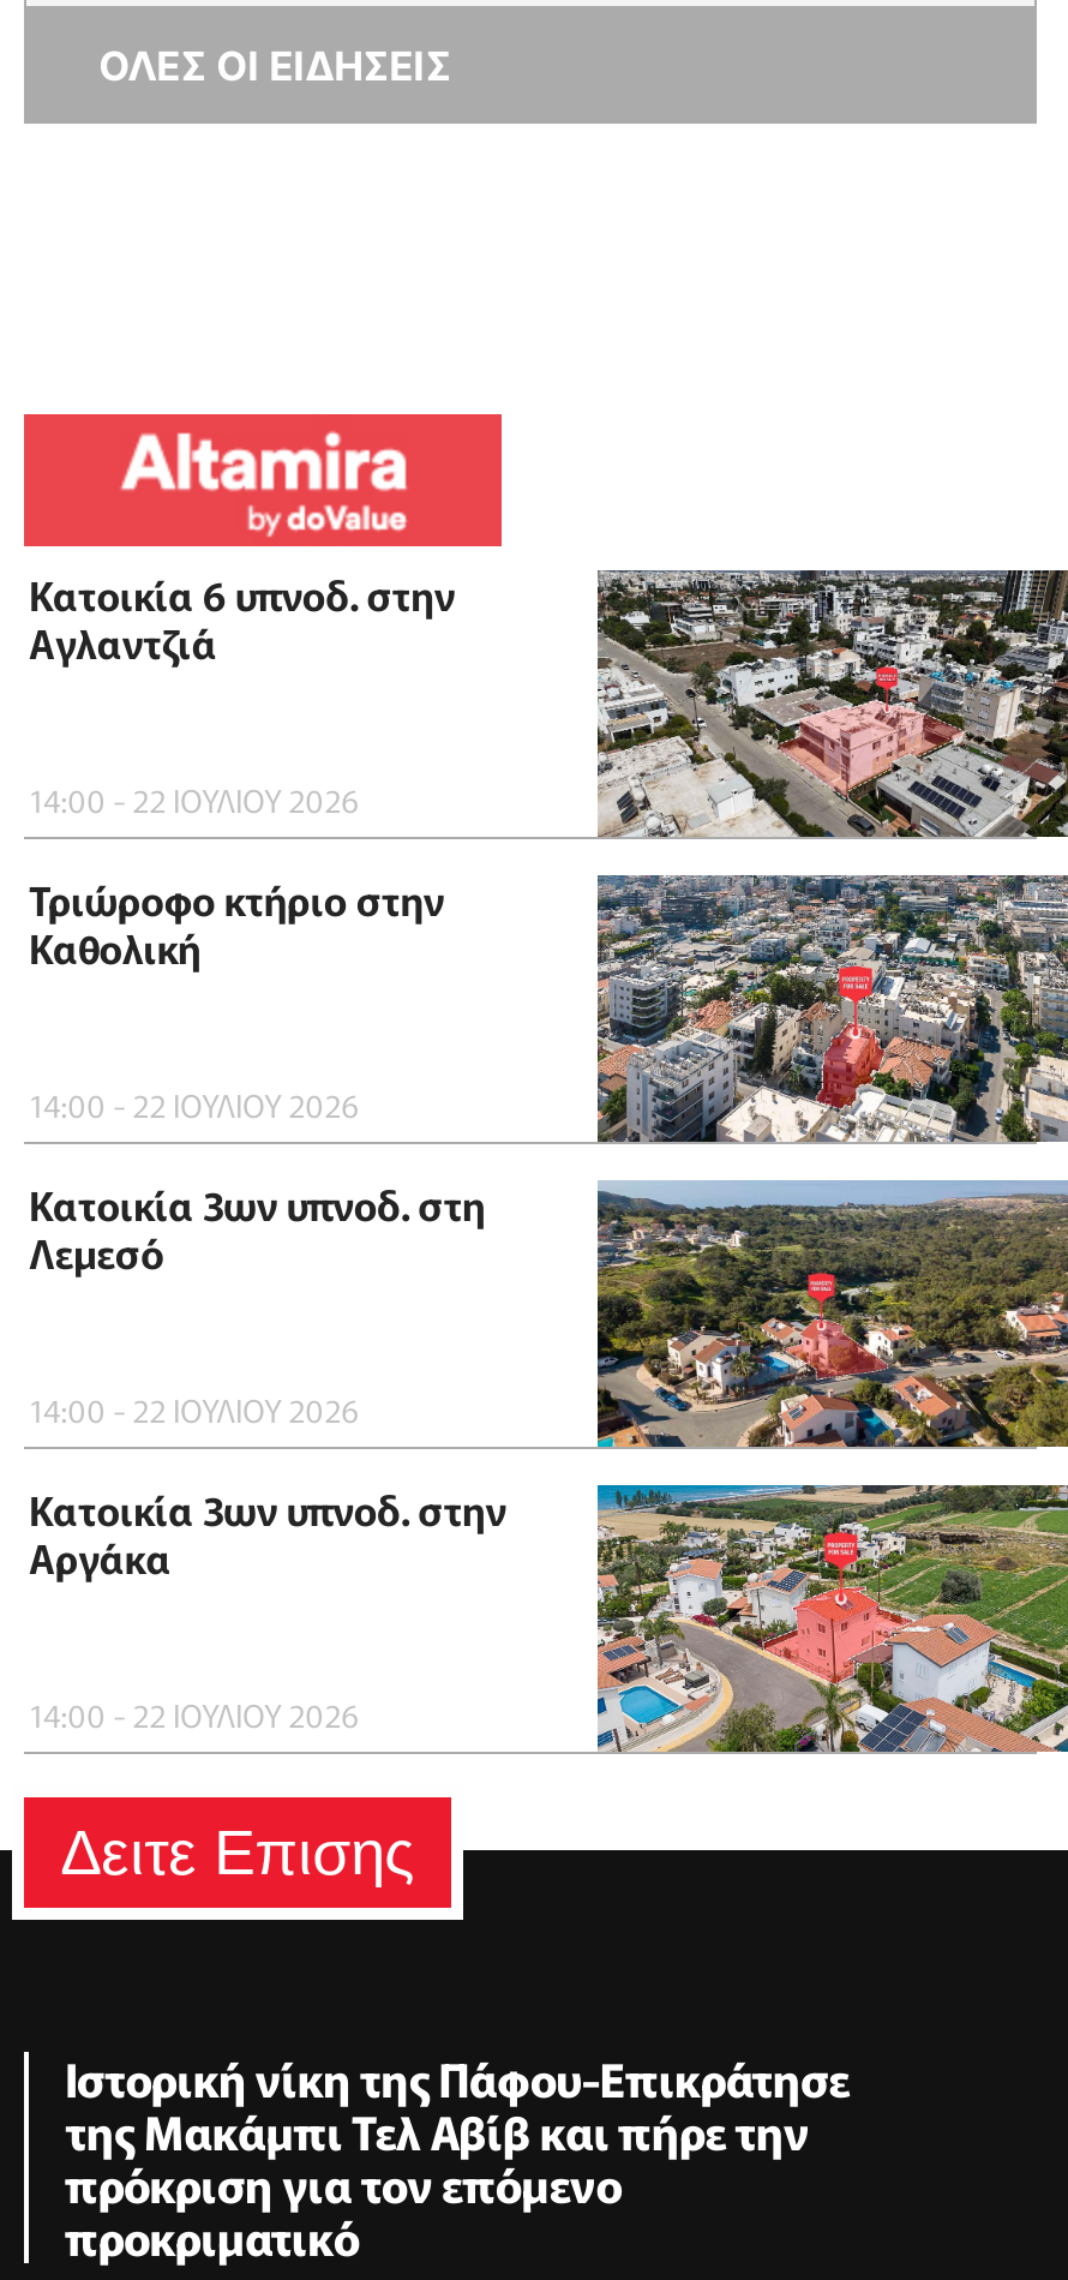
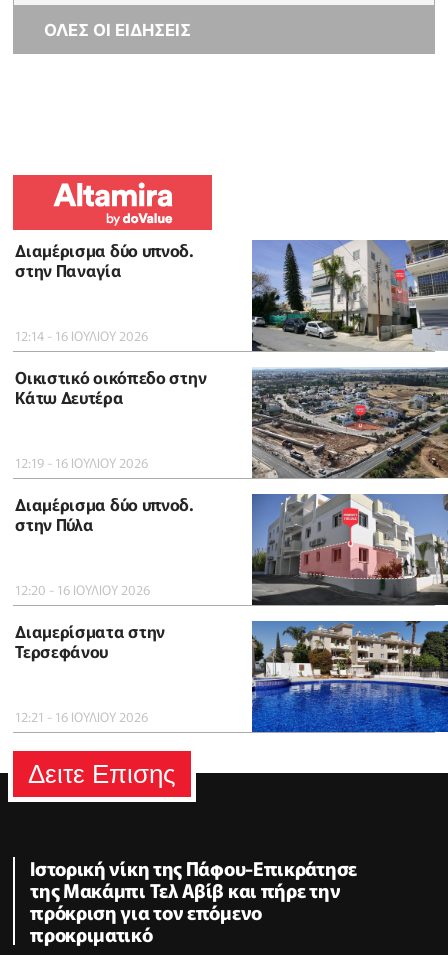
[29,565,455,671] Κατοικία 6 υπνοδ. στην | Αγλαντζιά -> [15,238,193,282] Διαμέρισμα δύο υπνοδ. | στην Παναγία
[595,568,1061,839] [image] -> [251,239,445,352] [image]
[29,777,358,822] 14:00 - 22 ΙΟΥΛΙΟΥ 2026 -> [15,326,148,345] 12:14 - 16 ΙΟΥΛΙΟΥ 2026
[29,870,444,976] Τριώροφο κτήριο στην | Καθολική -> [15,365,206,409] Οικιστικό οικόπεδο στην | Κάτω Δευτέρα
[598,875,1061,1144] [image] -> [252,367,445,479] [image]
[29,1081,358,1127] 14:00 - 22 ΙΟΥΛΙΟΥ 2026 -> [15,453,148,472] 12:19 - 16 ΙΟΥΛΙΟΥ 2026
[29,1175,485,1281] Κατοικία 3ων υπνοδ. στη | Λεμεσό -> [15,492,193,536] Διαμέρισμα δύο υπνοδ. | στην Πύλα
[595,1180,1061,1449] [image] -> [251,494,445,606] [image]
[29,1386,358,1432] 14:00 - 22 ΙΟΥΛΙΟΥ 2026 -> [15,580,150,599] 12:20 - 16 ΙΟΥΛΙΟΥ 2026
[29,1480,506,1586] Κατοικία 3ων υπνοδ. στην | Αργάκα -> [15,619,165,663] Διαμερίσματα στην | Τερσεφάνου
[595,1483,1061,1754] [image] -> [251,620,445,733] [image]
[29,1691,358,1737] 14:00 - 22 ΙΟΥΛΙΟΥ 2026 -> [15,707,148,726] 12:21 - 16 ΙΟΥΛΙΟΥ 2026

